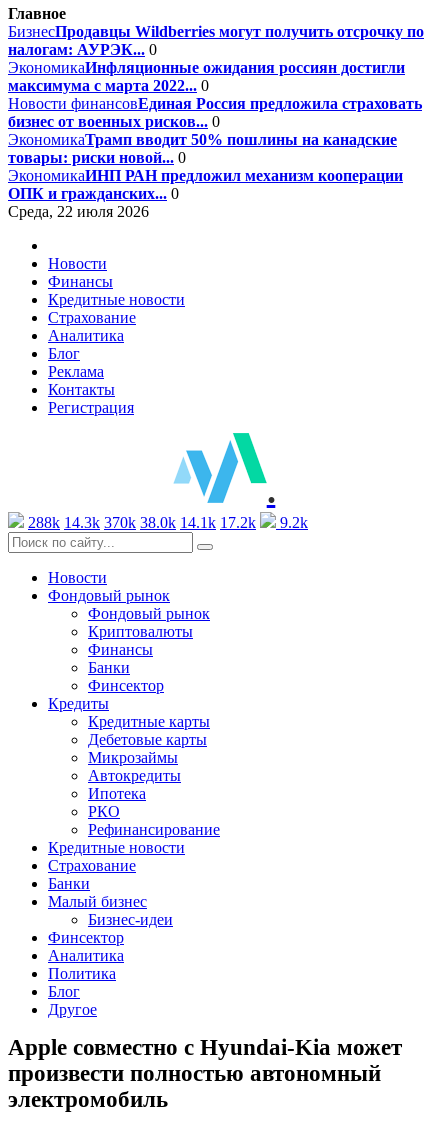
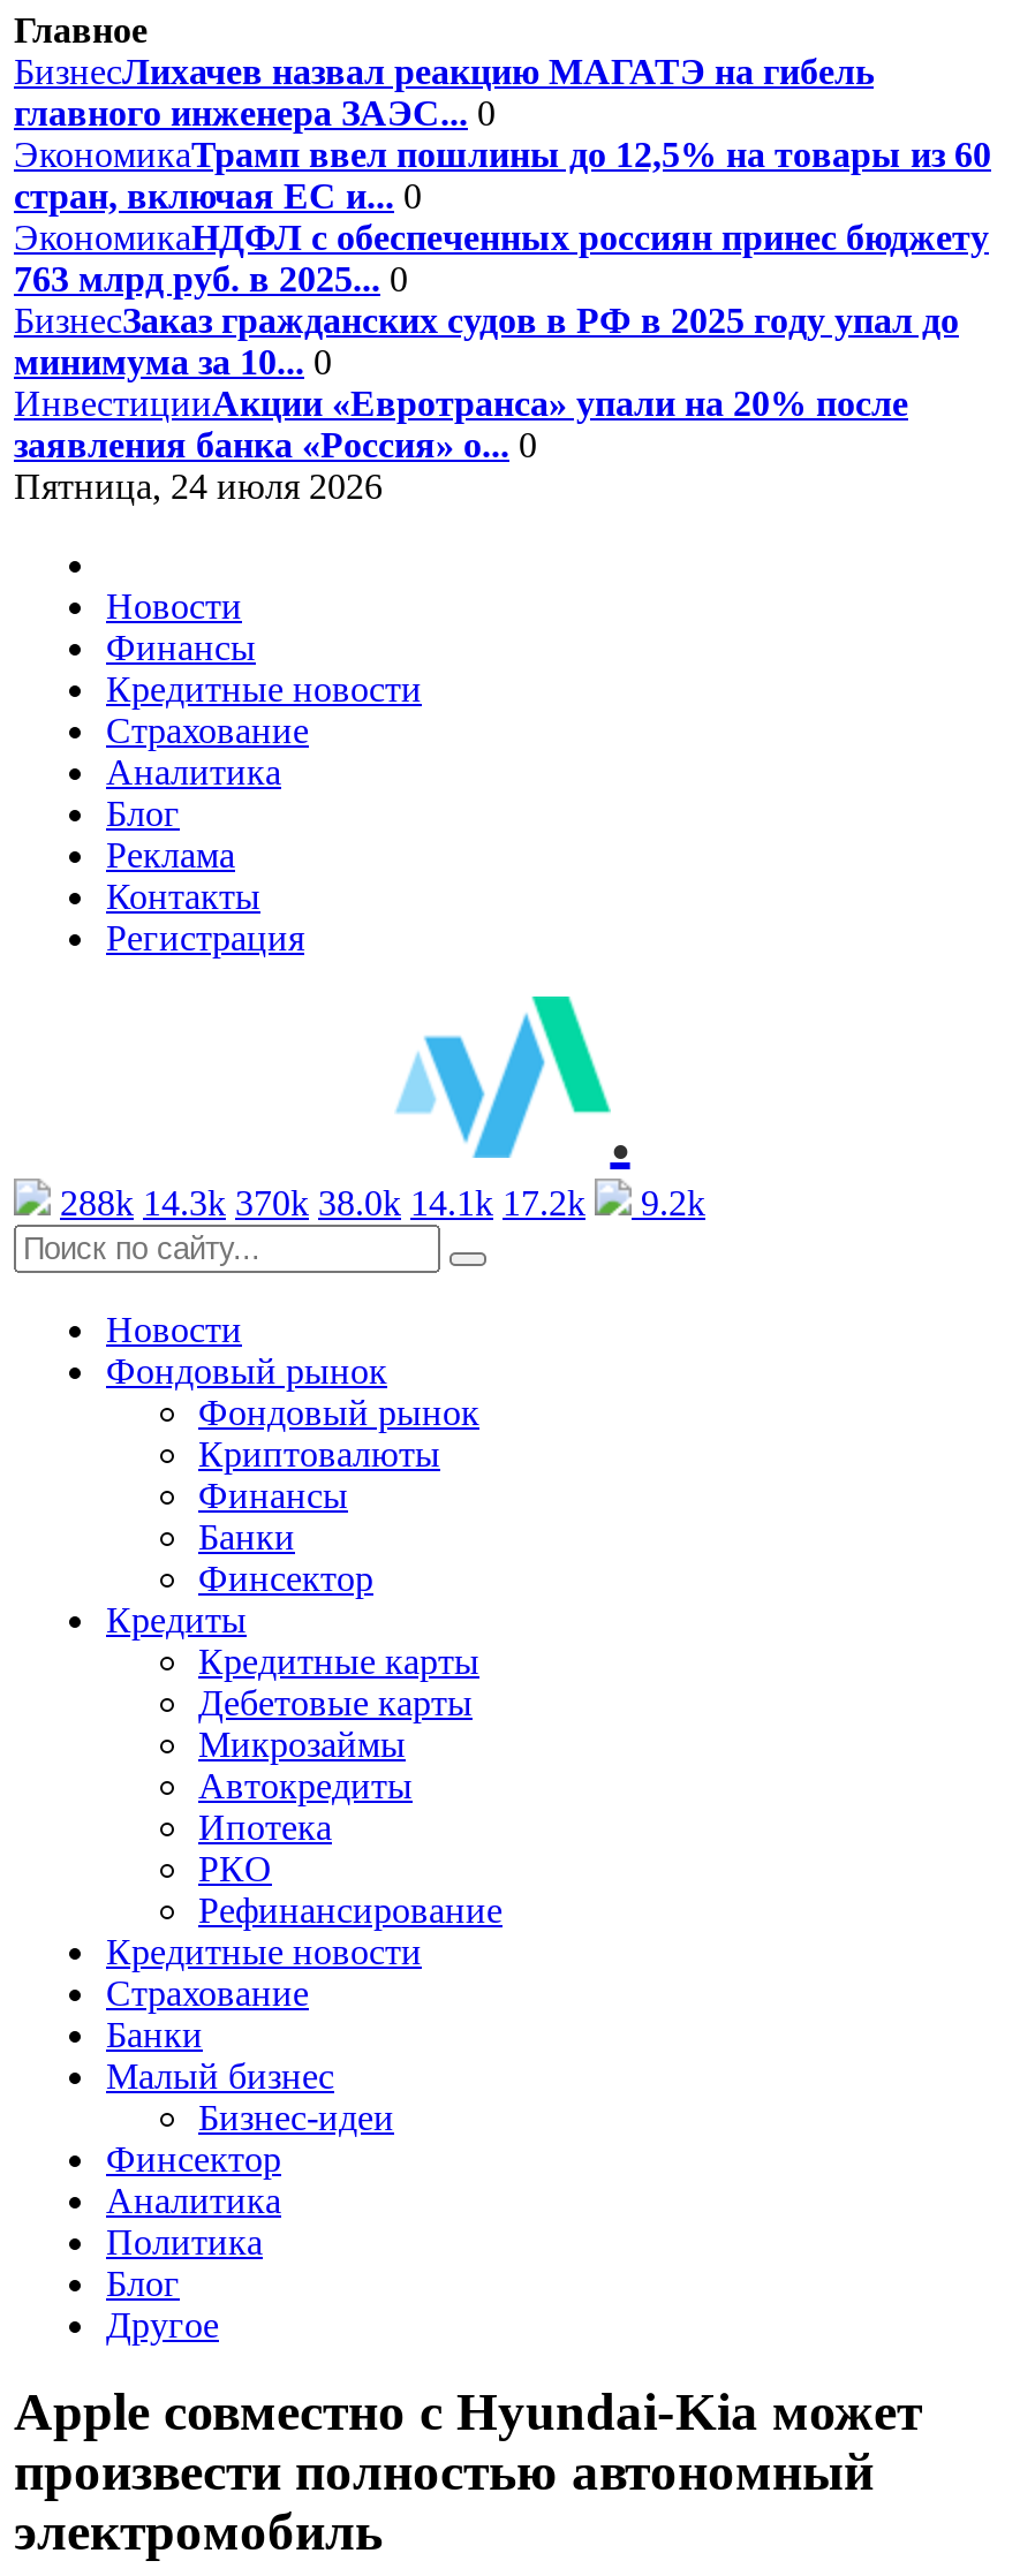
[8,23,424,220] БизнесПродавцы Wildberries могут получить отсрочку по | налогам: АУРЭК... 0 | ЭкономикаИнфляционные ожидания россиян достигли | максимума с марта 2022... 0 | Новости финансовЕдиная Россия предложила страховать | бизнес от военных рисков... 0 | ЭкономикаТрамп вводит 50% пошлины на канадские | товары: риски новой... 0 | ЭкономикаИНП РАН предложил механизм кооперации | ОПК и гражданских... 0 | Среда, 22 июля 2026 -> [14,52,991,506] БизнесЛихачев назвал реакцию МАГАТЭ на гибель | главного инженера ЗАЭС... 0 | ЭкономикаТрамп ввел пошлины до 12,5% на товары из 60 | стран, включая ЕС и... 0 | ЭкономикаНДФЛ с обеспеченных россиян принес бюджету | 763 млрд руб. в 2025... 0 | БизнесЗаказ гражданских судов в РФ в 2025 году упал до | минимума за 10... 0 | ИнвестицииАкции «Евротранса» упали на 20% после | заявления банка «Россия» о... 0 | Пятница, 24 июля 2026

